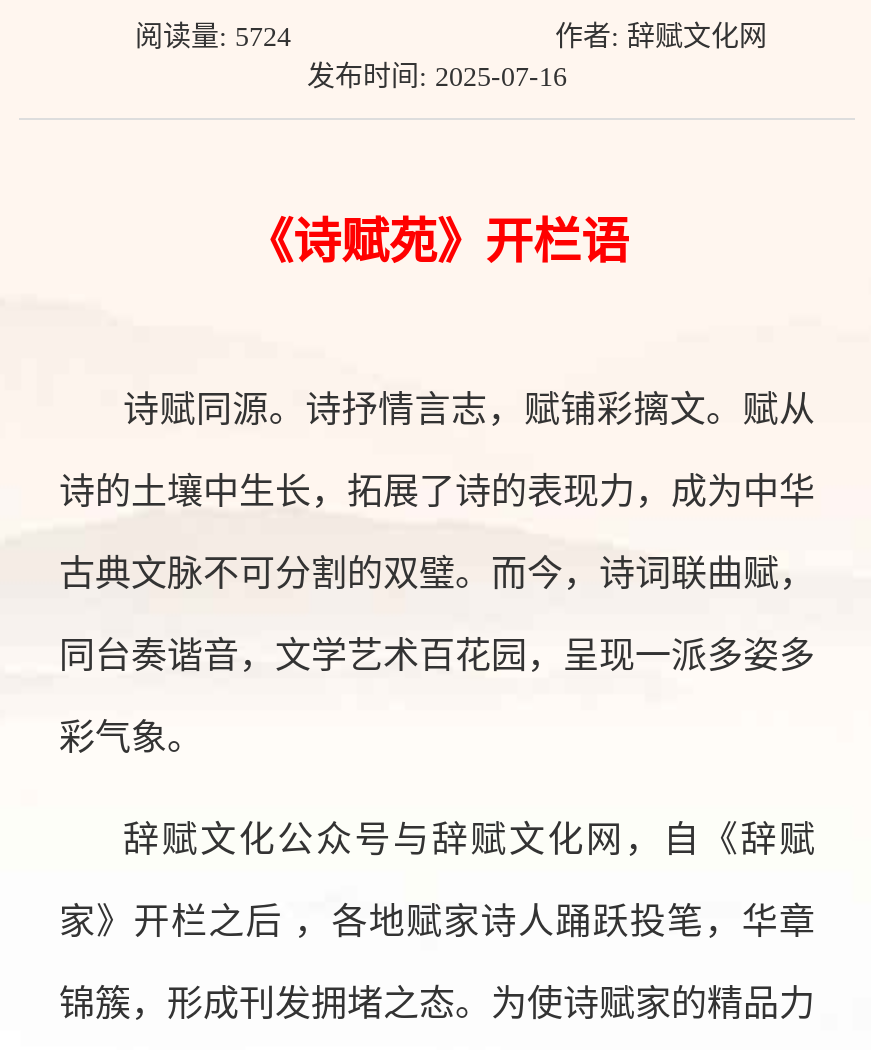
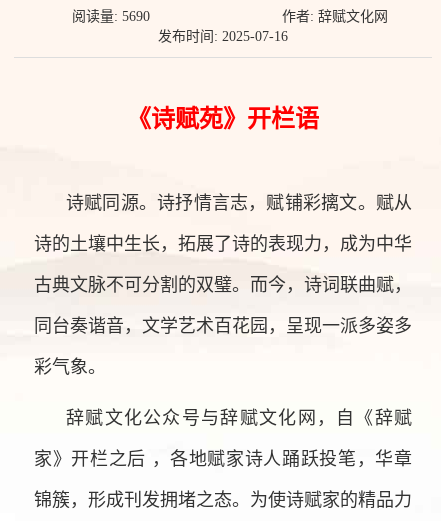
[135,21,291,51] 阅读量: 5724 -> [72,9,150,24] 阅读量: 5690

